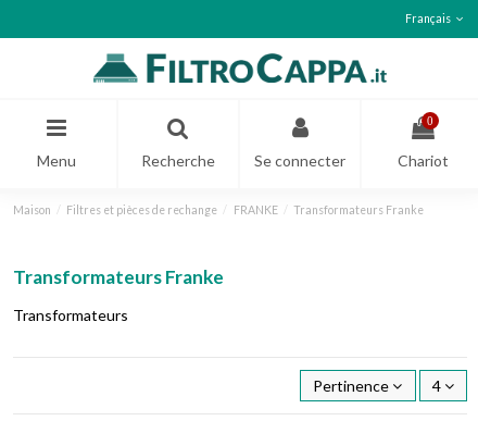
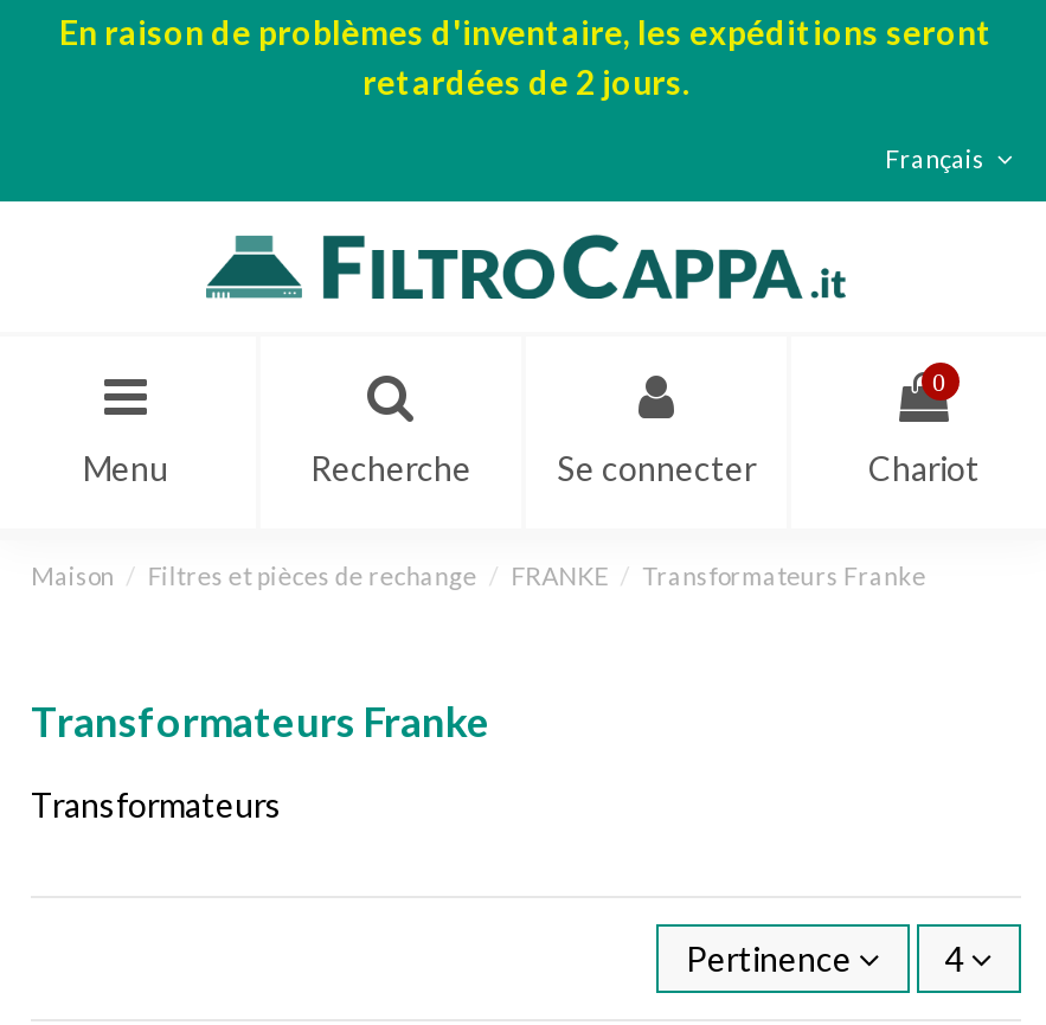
none -> [59,12,993,102] En raison de problèmes d'inventaire, les expéditions seront | retardées de 2 jours.

